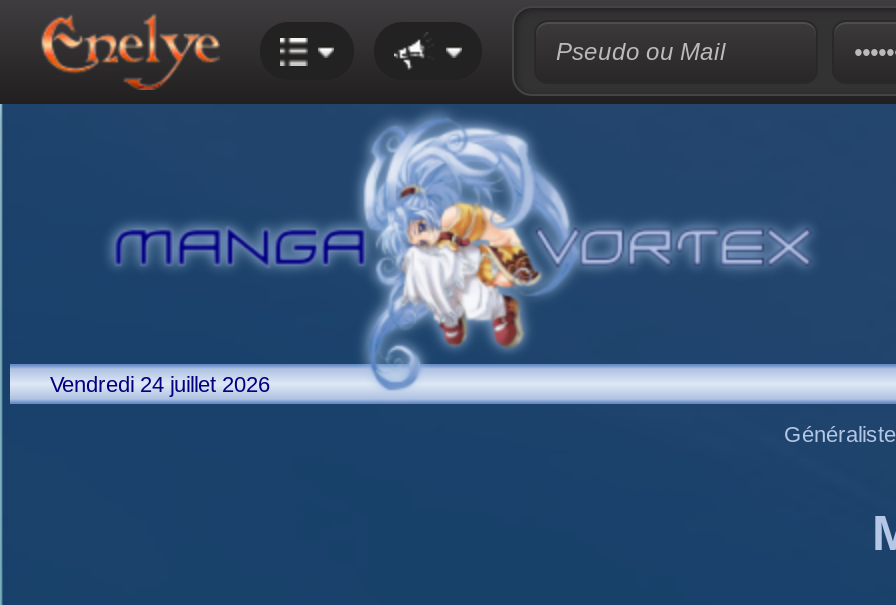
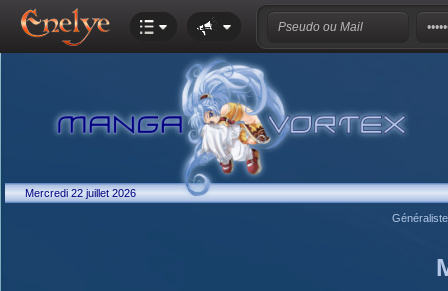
[50,372,270,396] Vendredi 24 juillet 2026 -> [25,187,136,199] Mercredi 22 juillet 2026

